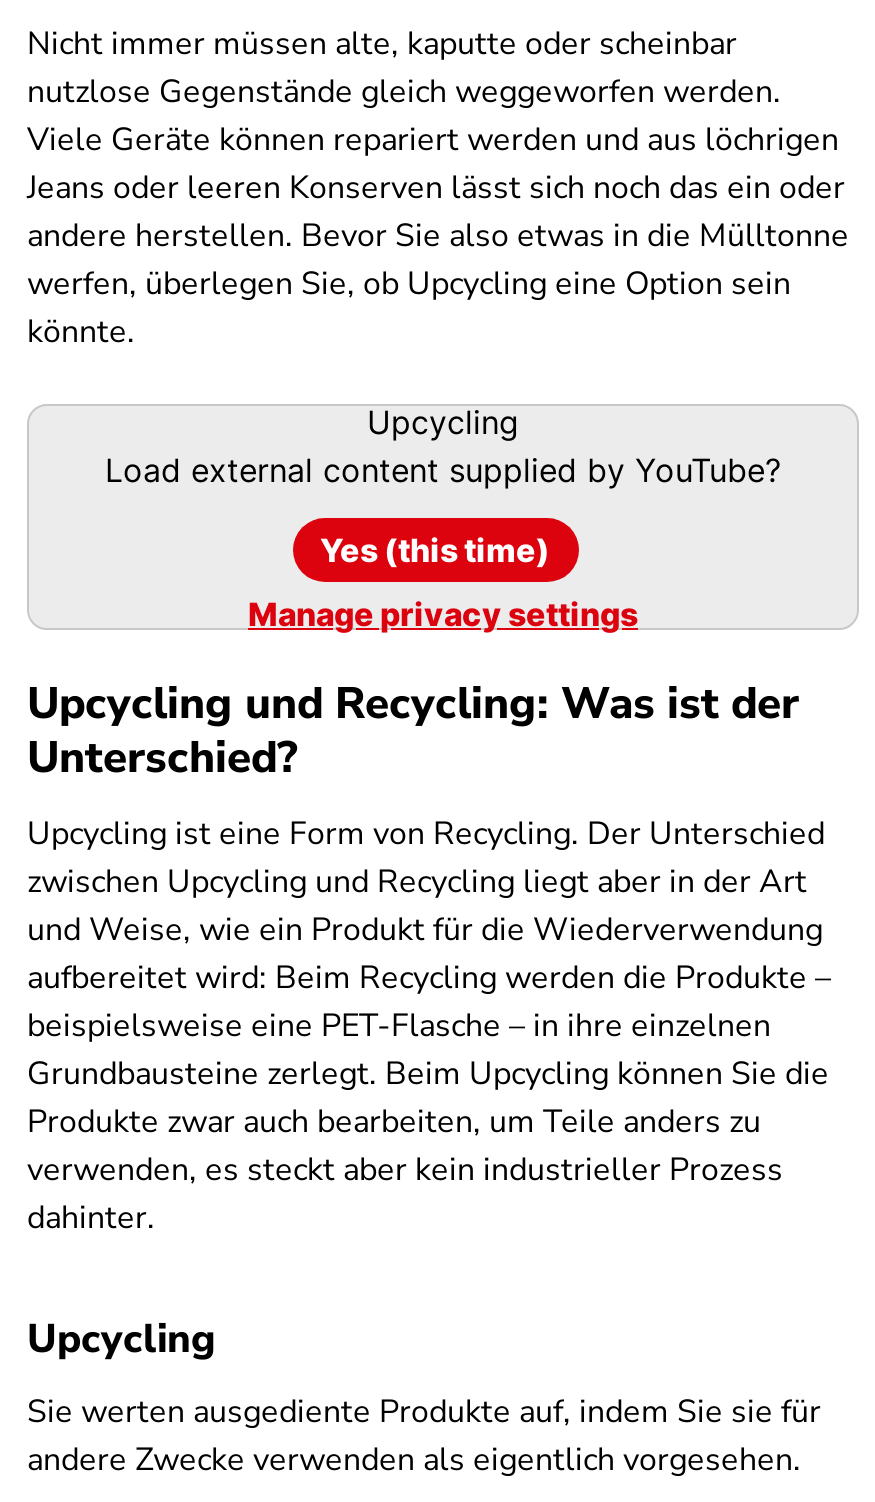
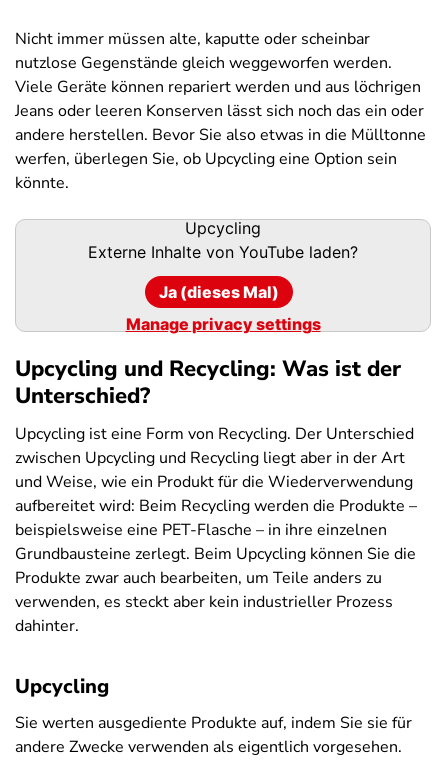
[105,449,781,489] Load external content supplied by YouTube? -> [88,241,358,261] Externe Inhalte von YouTube laden?
[320,529,550,569] Yes (this time) -> [159,281,279,301] Ja (dieses Mal)

